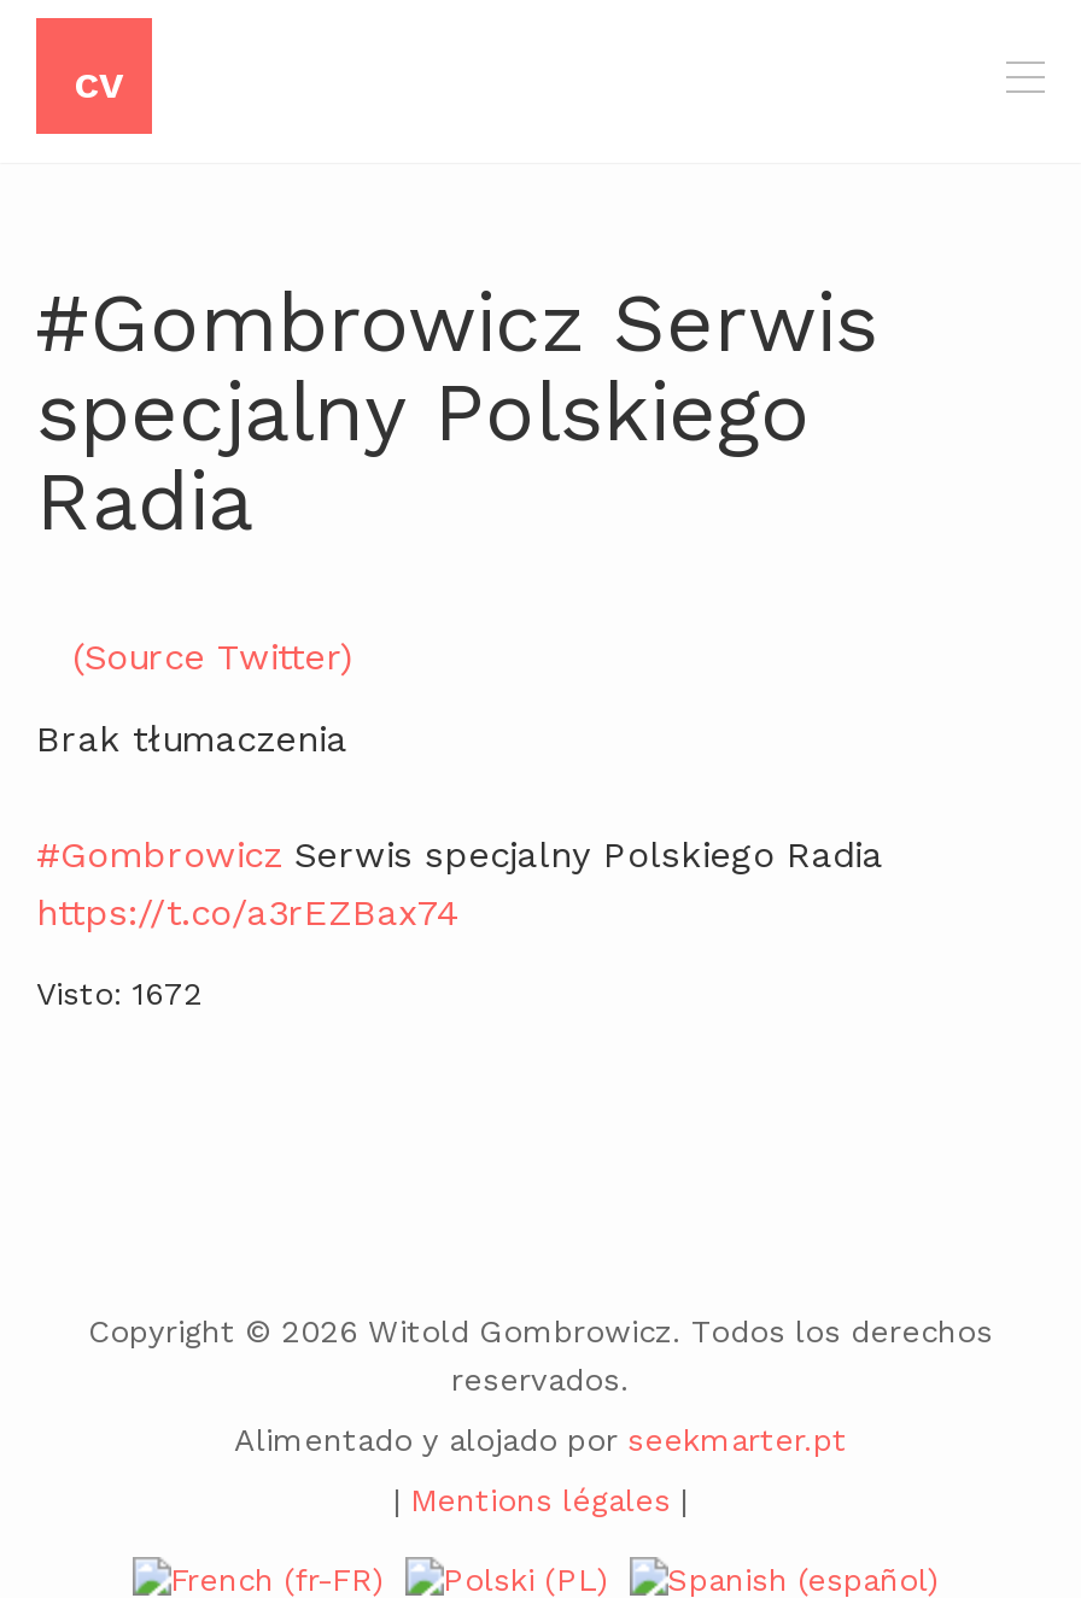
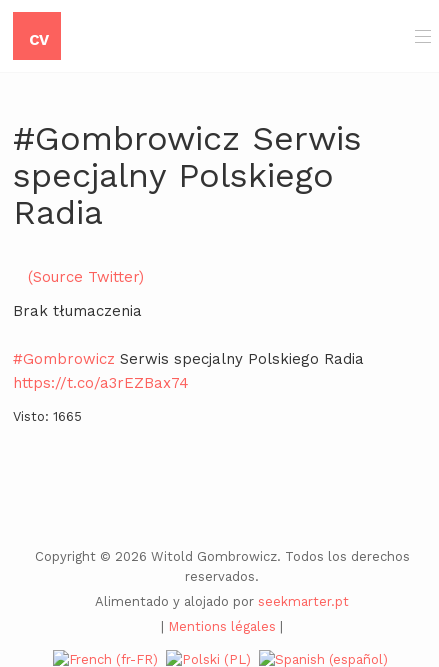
[36,976,203,1012] Visto: 1672 -> [13,409,82,424] Visto: 1665

